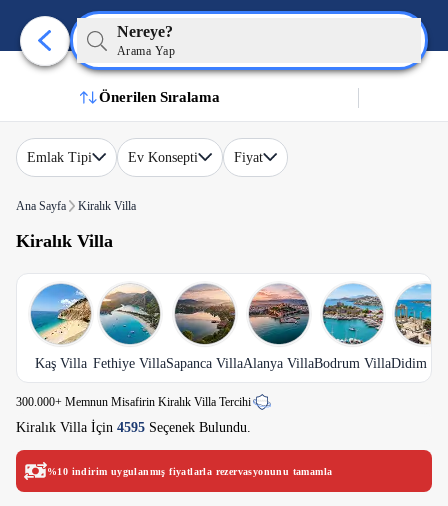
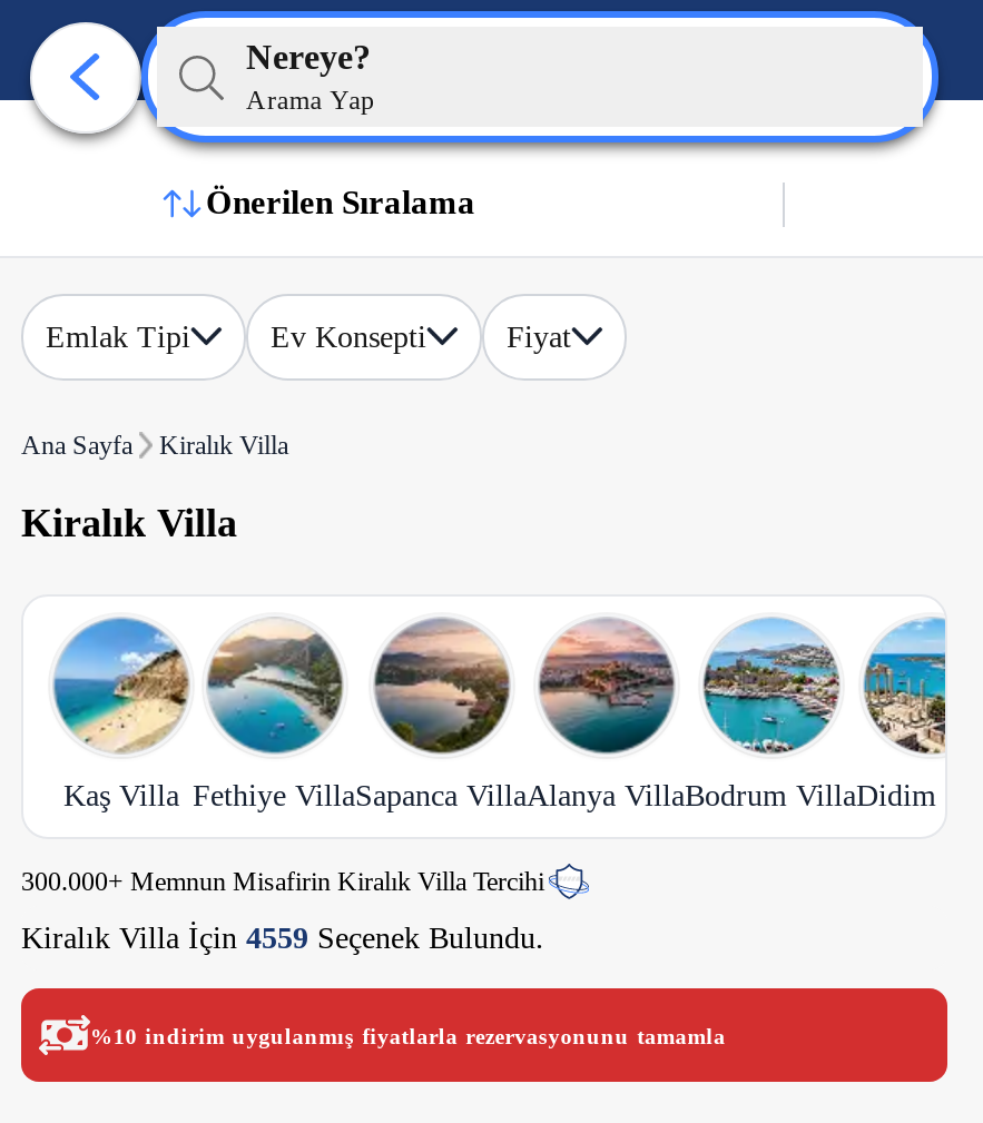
[16,420,251,435] Kiralık Villa İçin 4595 Seçenek Bulundu. -> [21,922,544,955] Kiralık Villa İçin 4559 Seçenek Bulundu.

